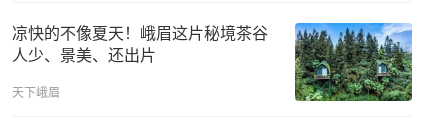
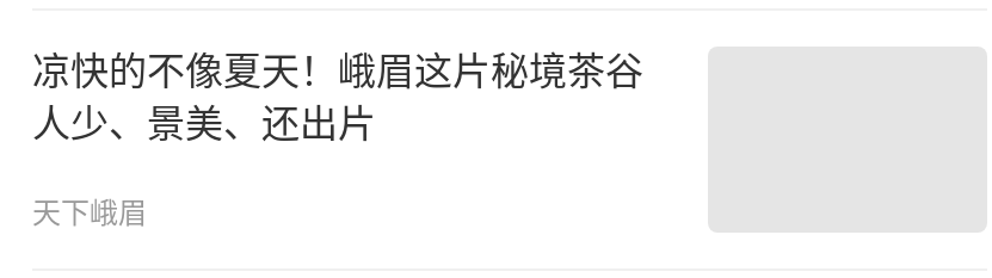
[294,22,413,102] [image] -> none

